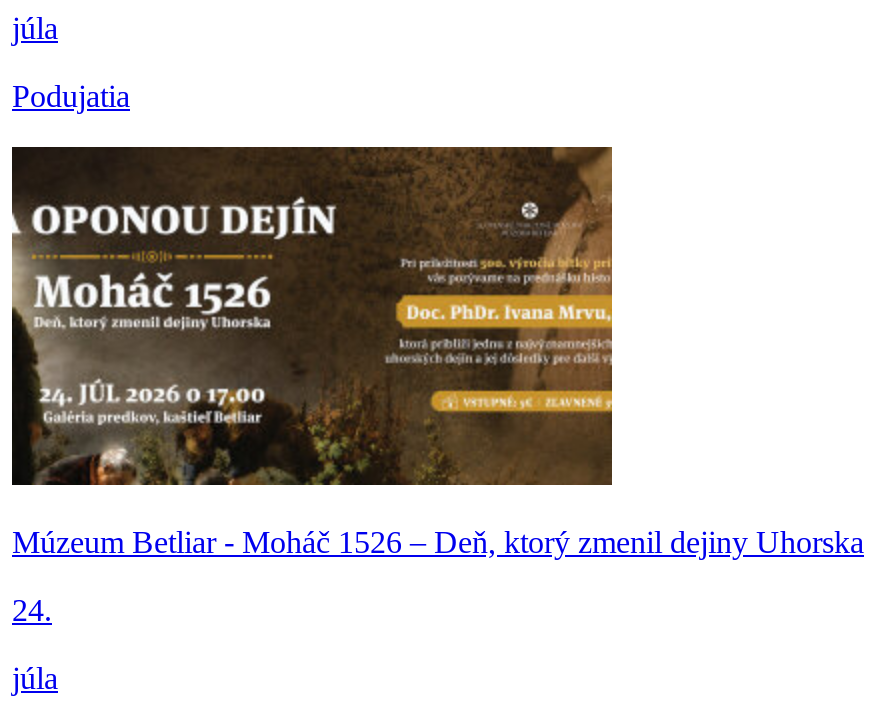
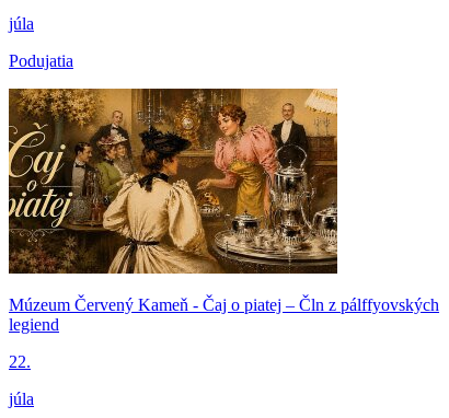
[12,145,864,559] [image] | Múzeum Betliar - Moháč 1526 – Deň, ktorý zmenil dejiny Uhorska -> [8,88,439,334] [image] | Múzeum Červený Kameň - Čaj o piatej – Čln z pálffyovských | legiend
[12,593,52,627] 24. -> [9,352,31,371] 22.

